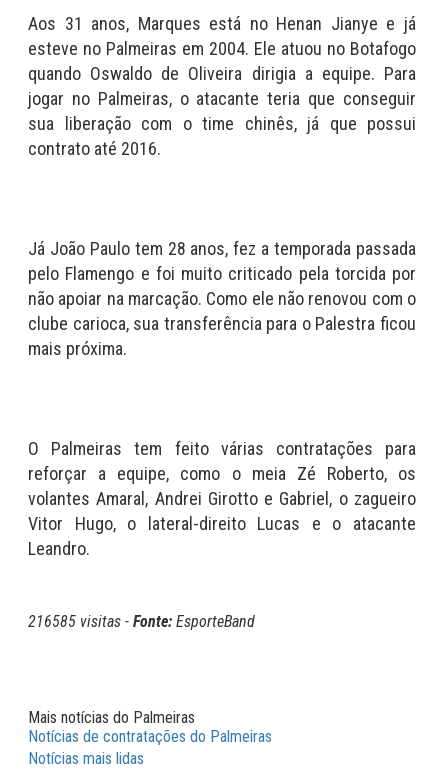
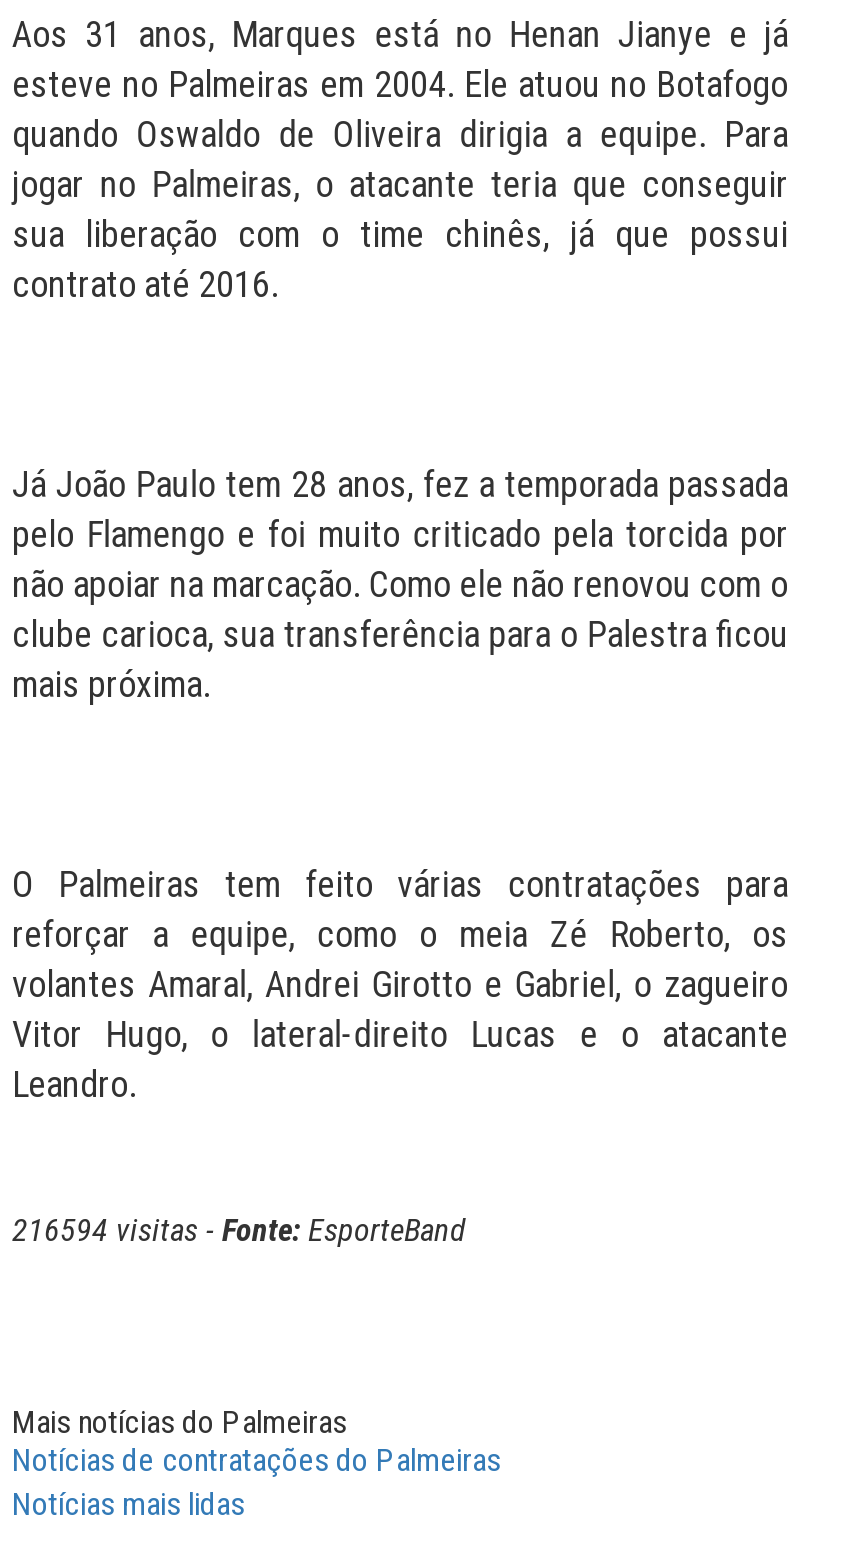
[28,612,255,631] 216585 visitas - Fonte: EsporteBand -> [12,1211,466,1249] 216594 visitas - Fonte: EsporteBand

